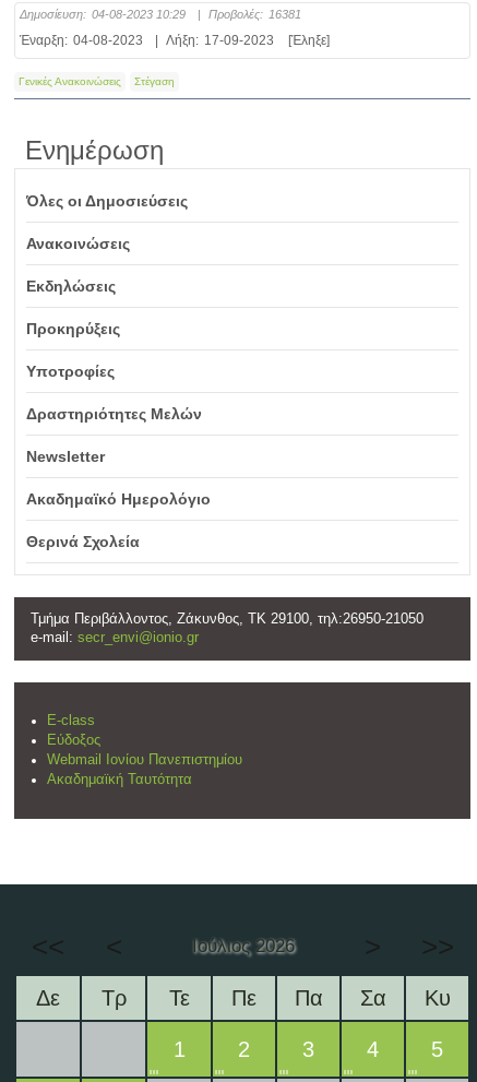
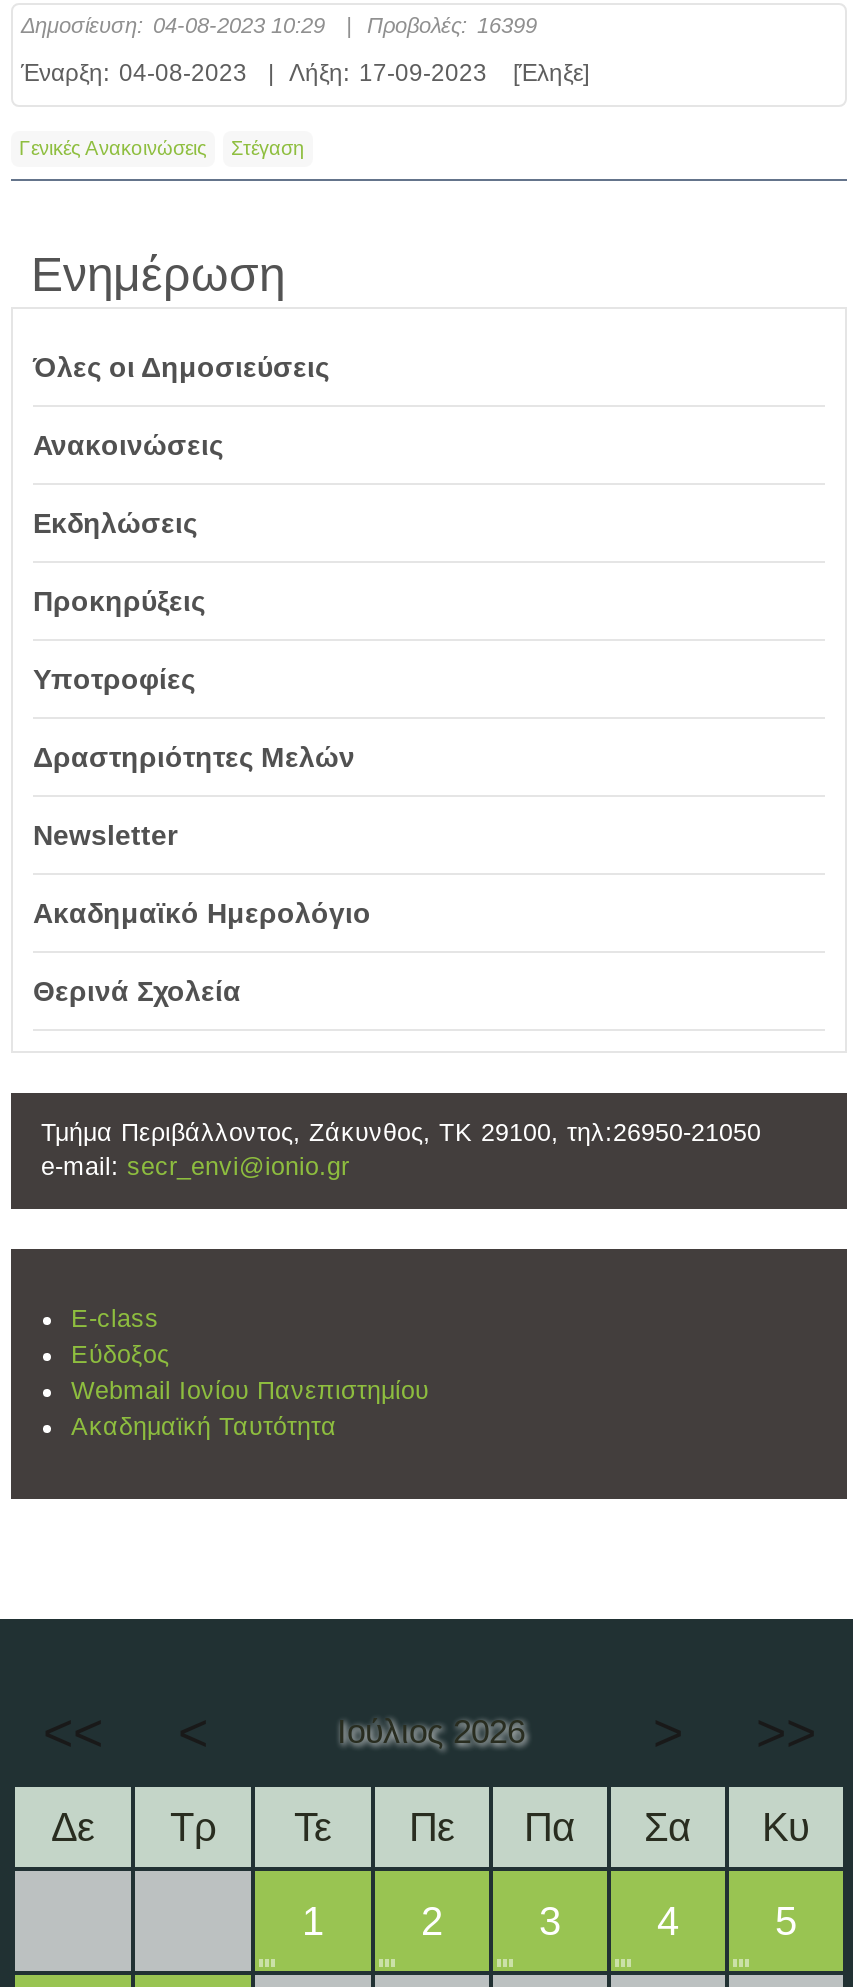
[208,8,301,21] Προβολές: 16381 -> [367,13,537,37] Προβολές: 16399

